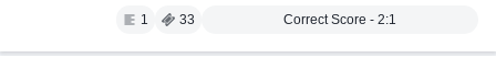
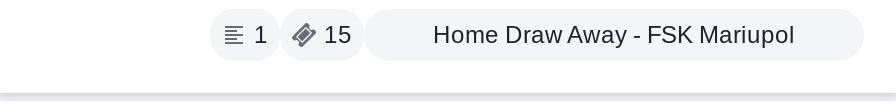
[179,12,396,27] 33 | Correct Score - 2:1 -> [324,21,795,49] 15 | Home Draw Away - FSK Mariupol

